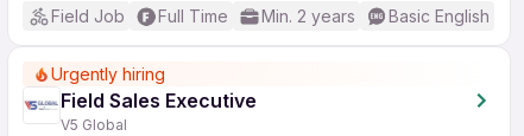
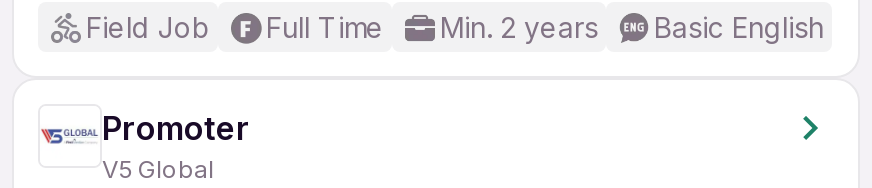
[51,64,257,112] Urgently hiring | Field Sales Executive -> [102,108,250,148] Promoter

